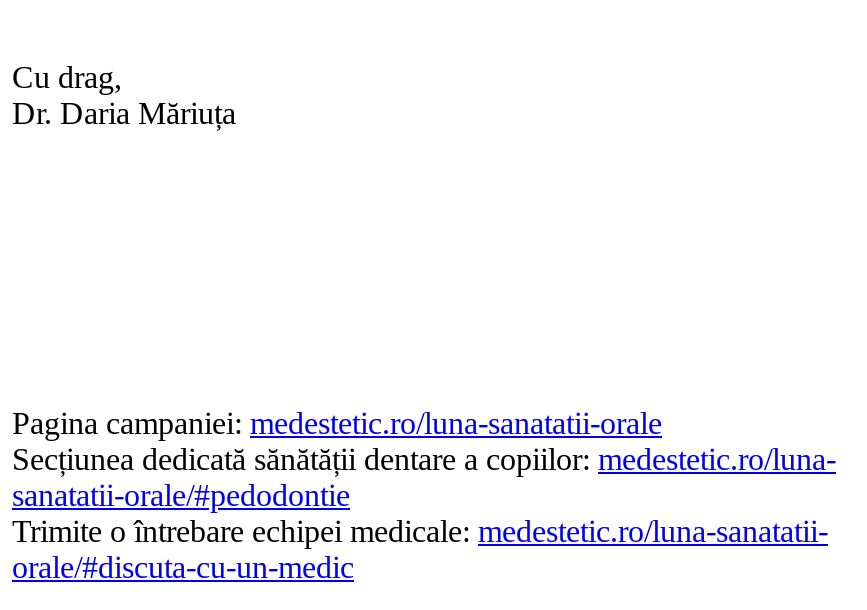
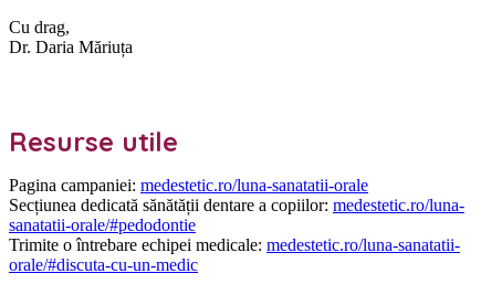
none -> [9,125,178,158] Resurse utile

